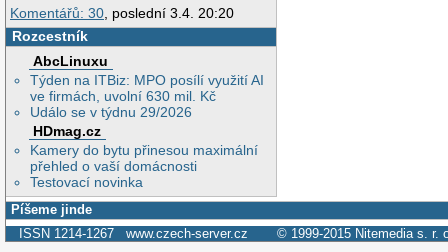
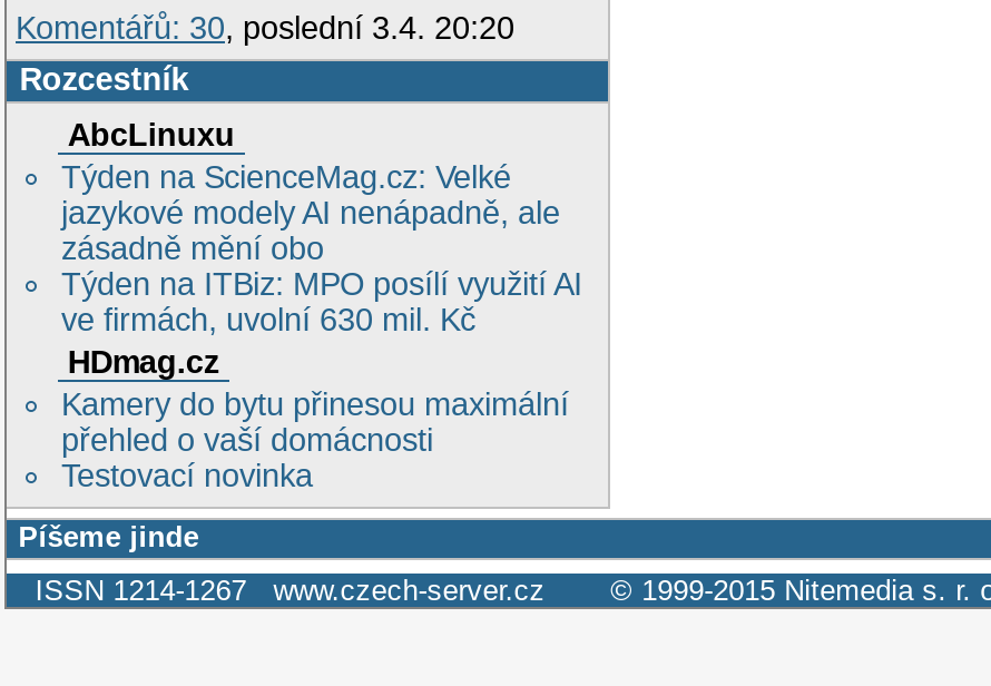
none -> [61,159,560,266] Týden na ScienceMag.cz: Velké | jazykové modely AI nenápadně, ale | zásadně mění obo
moved [30,72,264,104] -> [61,266,582,337]: Týden na ITBiz: MPO posílí využití AI | ve firmách, uvolní 630 mil. Kč
[30,104,192,120] Událo se v týdnu 29/2026 -> none

